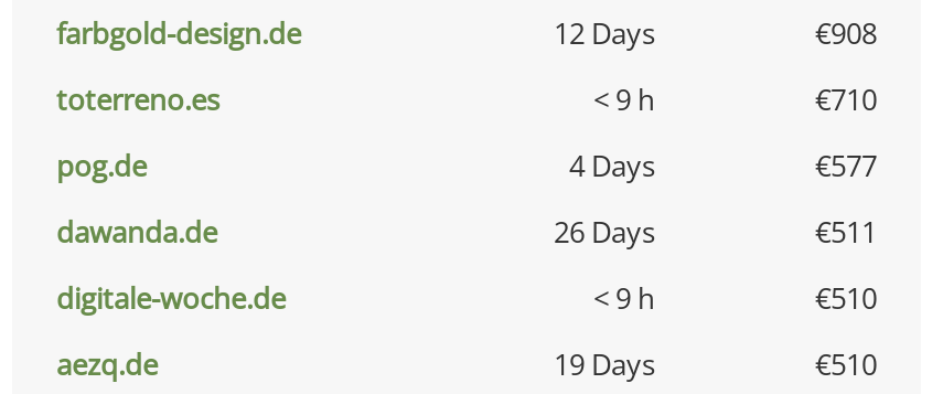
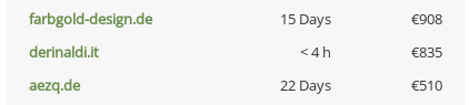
[554,14,655,53] 12 Days -> [280,9,331,29] 15 Days
[56,80,877,318] toterreno.es | < 9 h | €710 | pog.de | 4 Days | €577 | dawanda.de | 26 Days | €511 | digitale-woche.de | < 9 h | €510 -> [29,42,442,62] derinaldi.it | < 4 h | €835
[554,345,655,385] 19 Days -> [280,75,331,95] 22 Days

